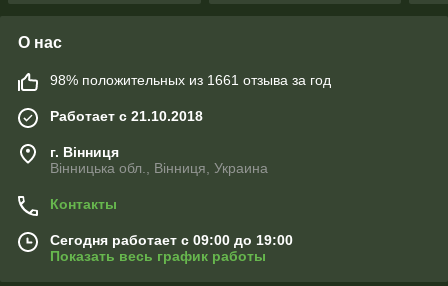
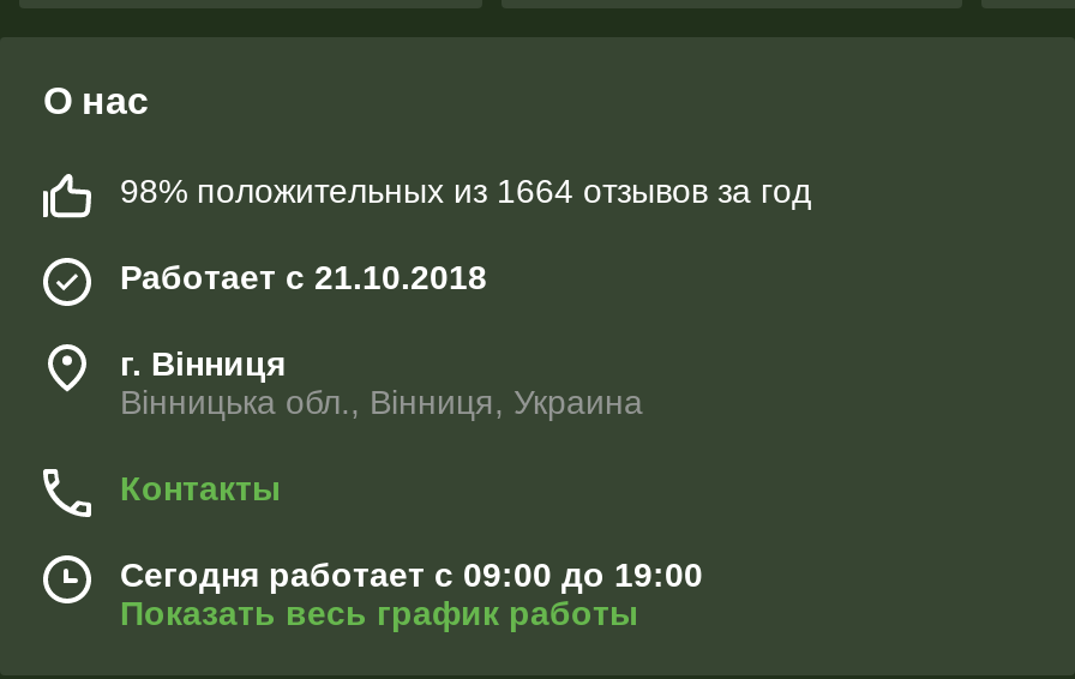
[50,72,331,88] 98% положительных из 1661 отзыва за год -> [120,171,811,209] 98% положительных из 1664 отзывов за год

